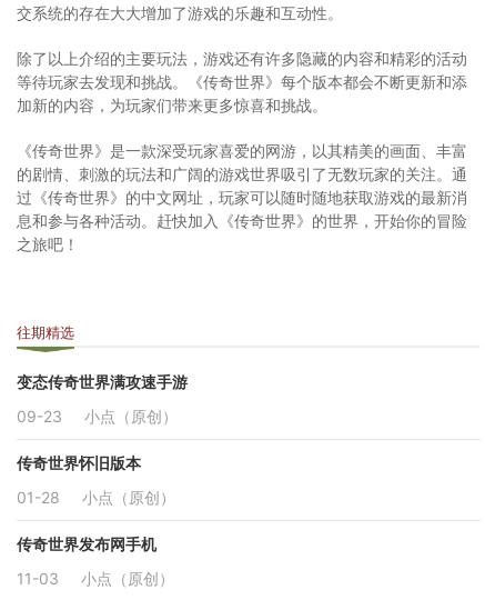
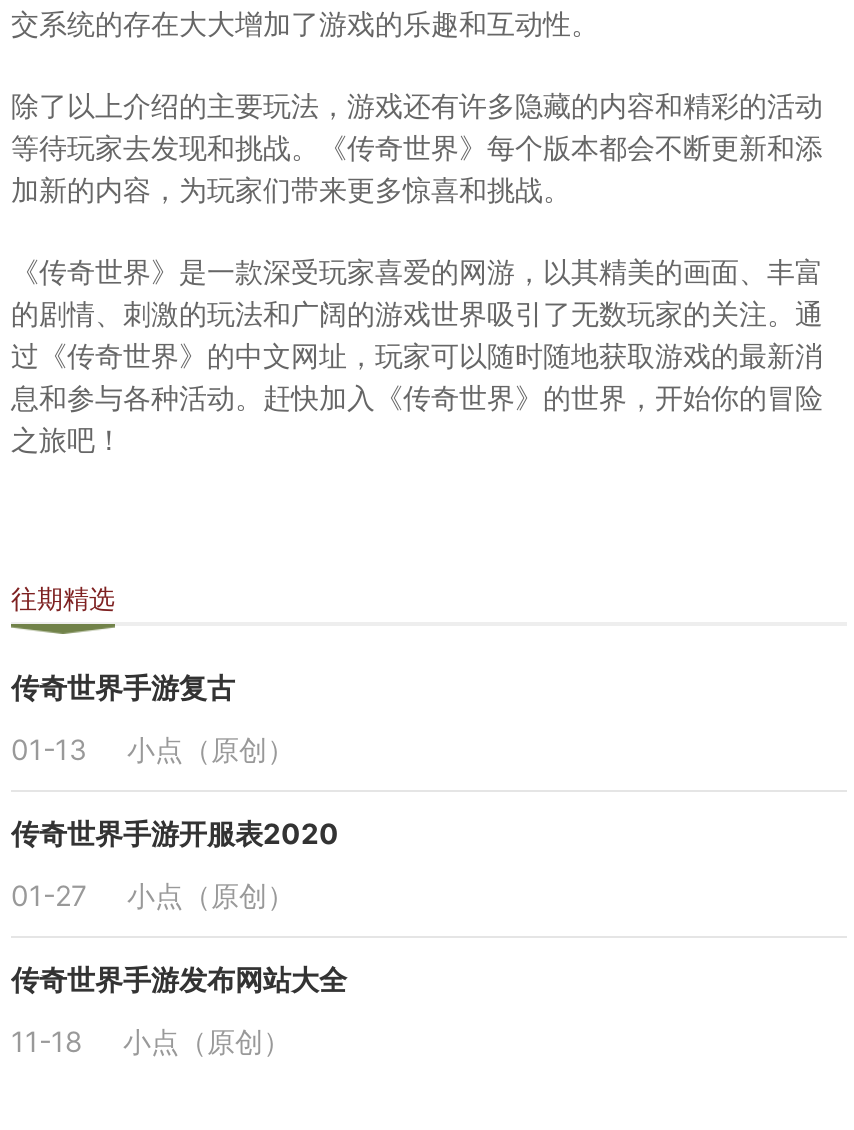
[17,372,188,391] 变态传奇世界满攻速手游 -> [11,669,235,703] 传奇世界手游复古
[17,406,178,425] 09-23 小点（原创） -> [11,731,295,765] 01-13 小点（原创）
[17,453,141,472] 传奇世界怀旧版本 -> [11,815,339,849] 传奇世界手游开服表2020
[17,487,175,506] 01-28 小点（原创） -> [11,877,295,911] 01-27 小点（原创）
[17,534,156,553] 传奇世界发布网手机 -> [11,961,347,995] 传奇世界手游发布网站大全
[17,568,174,587] 11-03 小点（原创） -> [11,1023,291,1057] 11-18 小点（原创）

